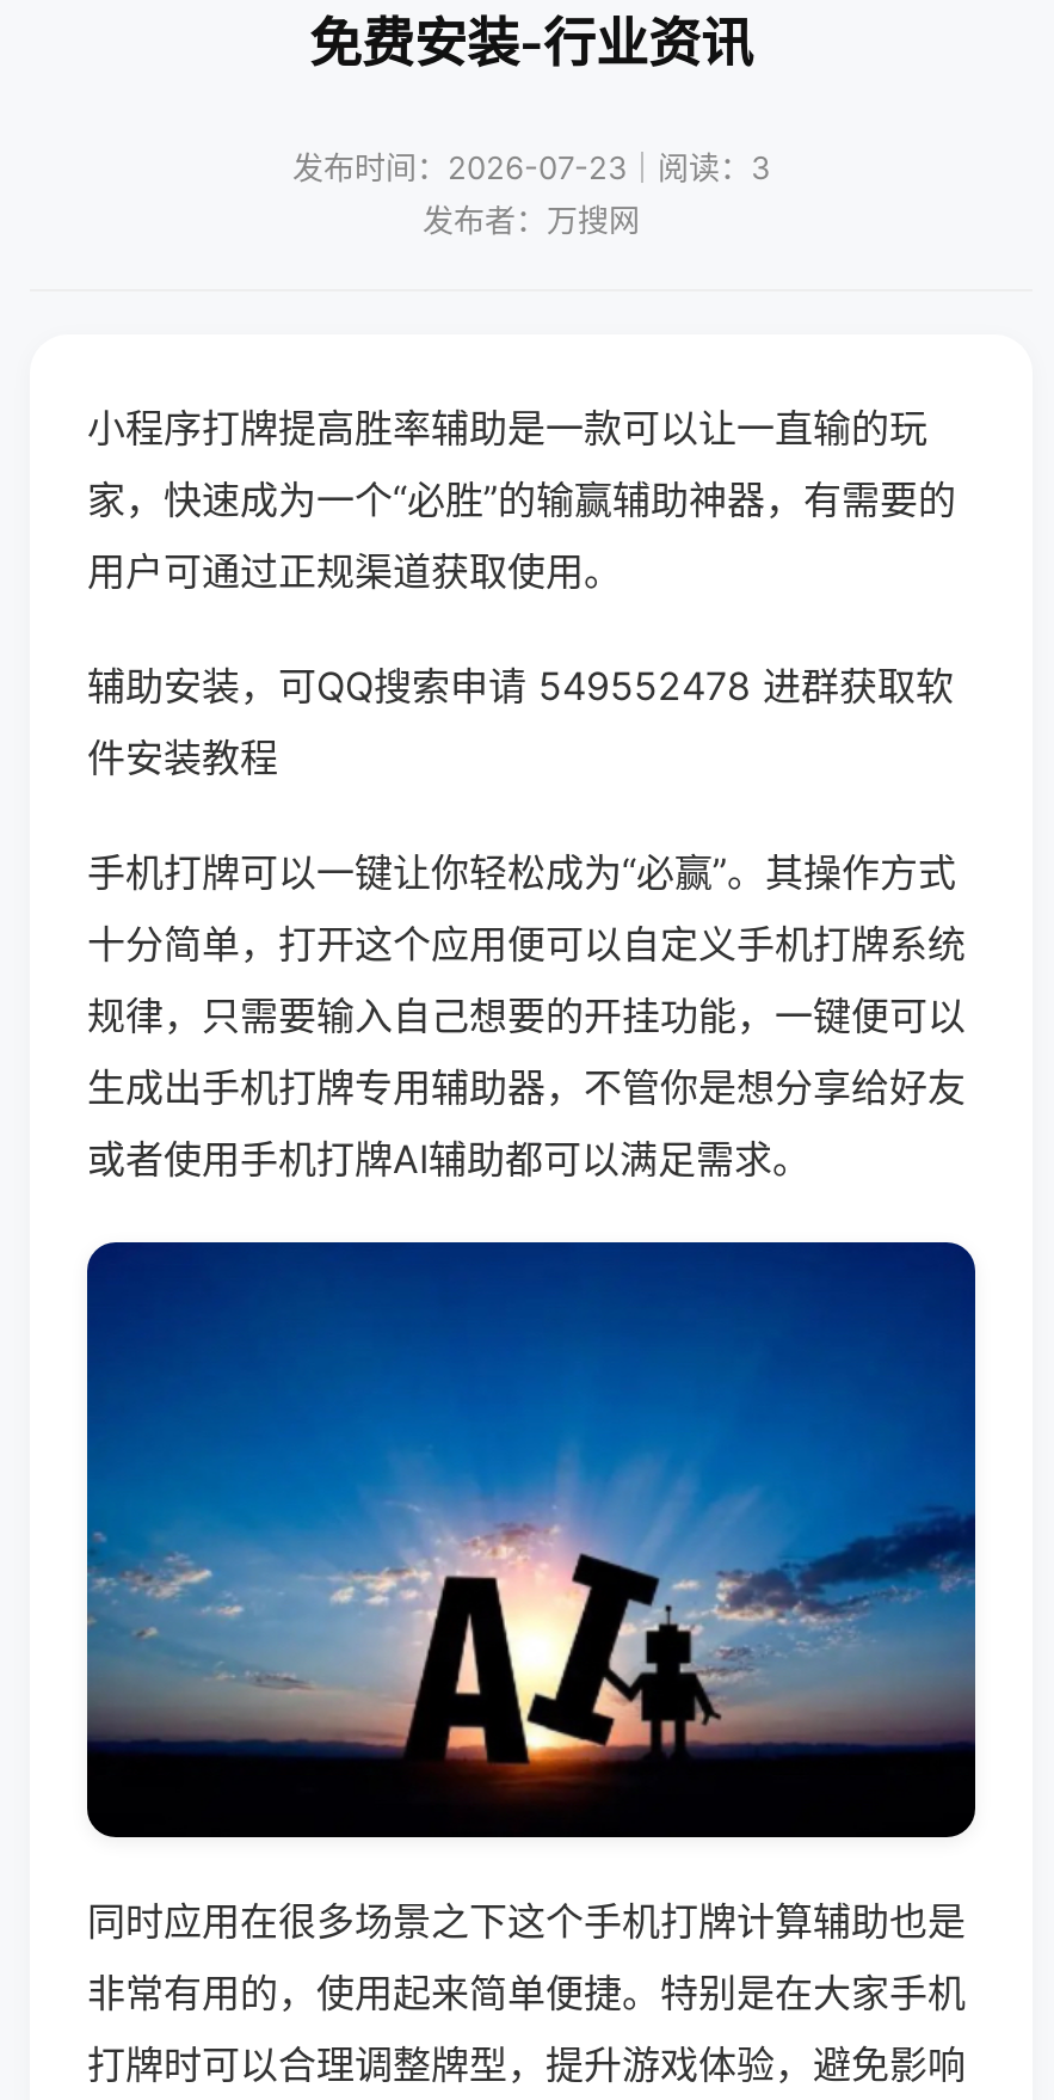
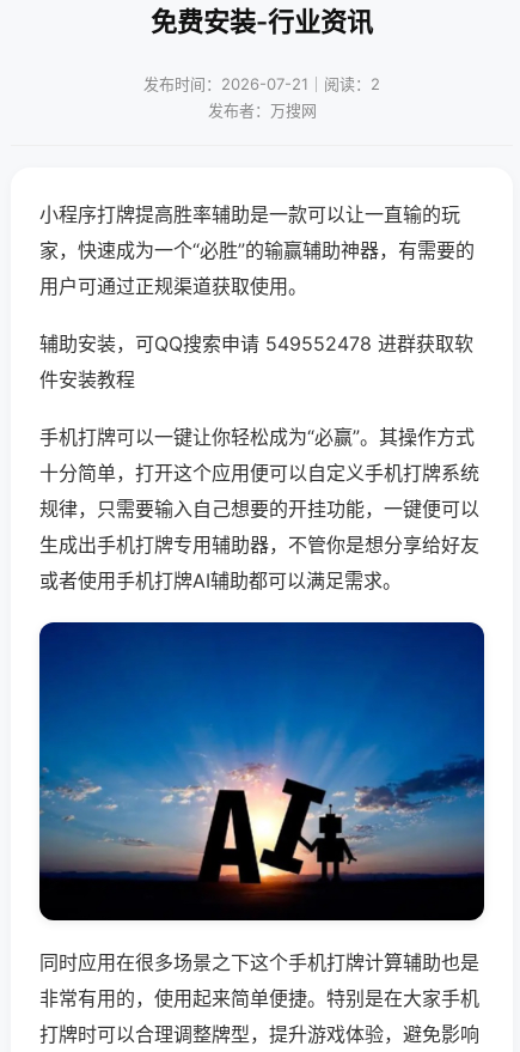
[292,148,770,186] 发布时间：2026-07-23｜阅读：3 -> [143,74,380,93] 发布时间：2026-07-21｜阅读：2

